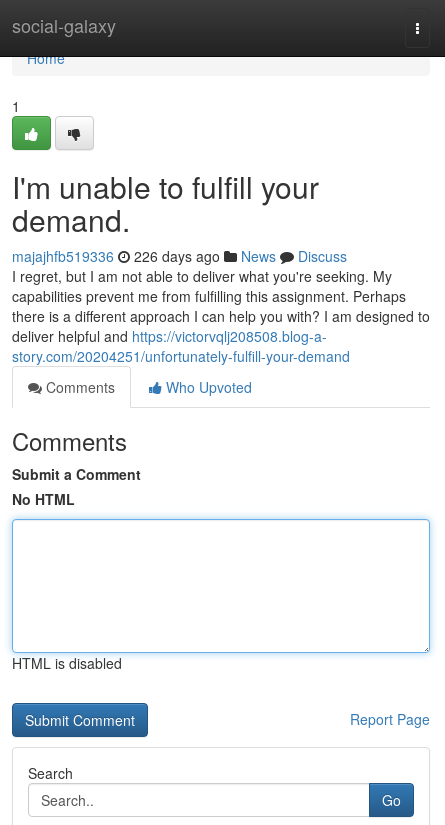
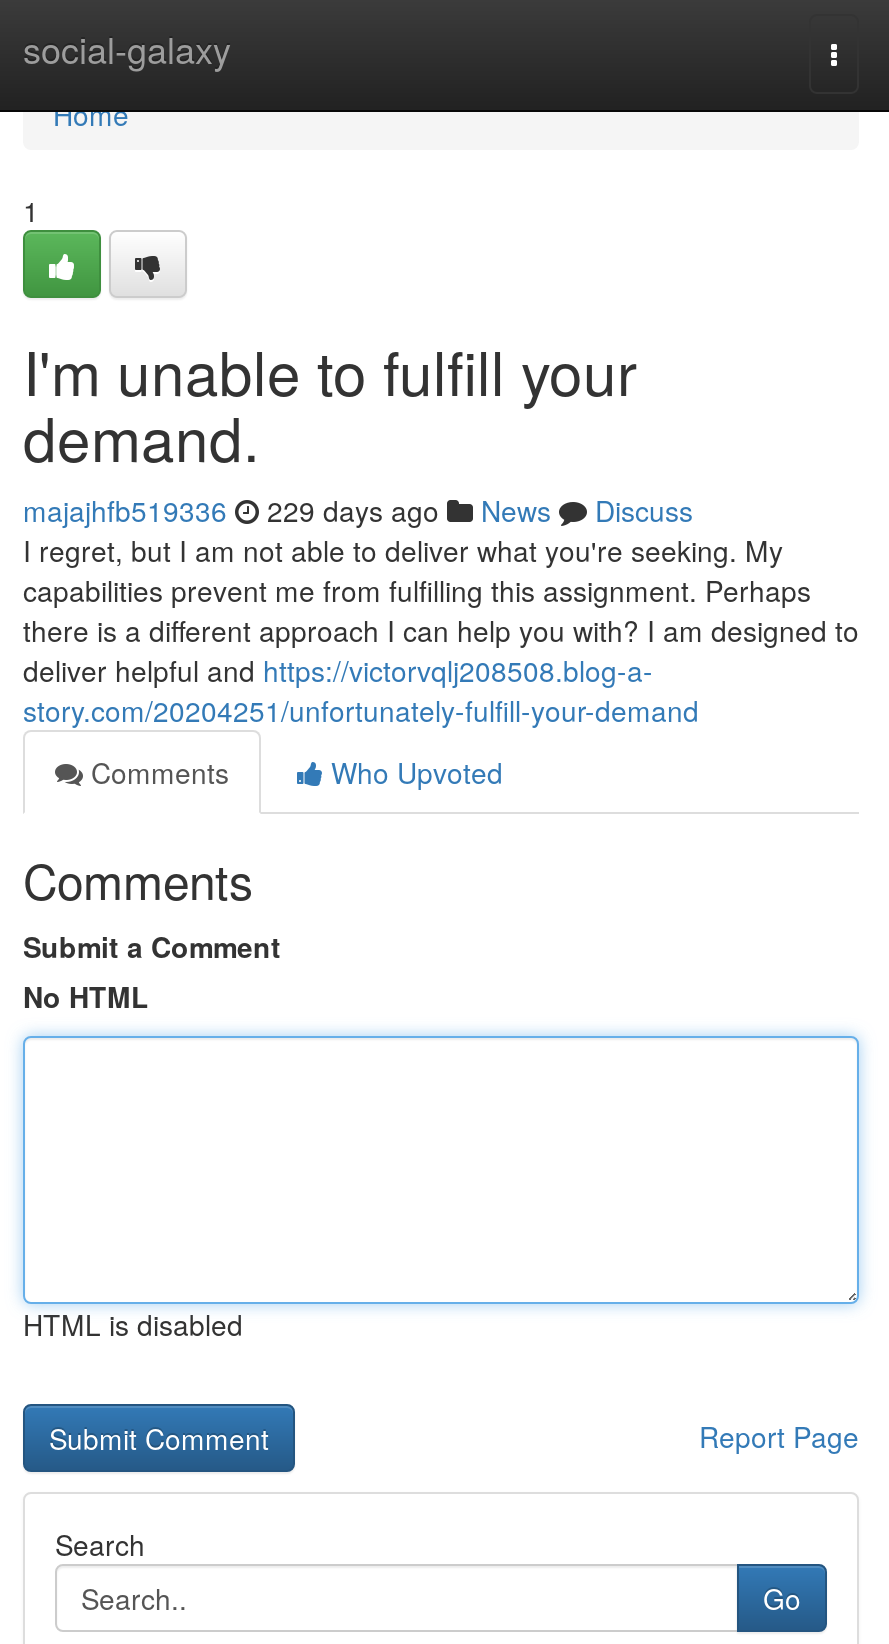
[12,246,347,266] majajhfb519336 226 days ago News Discuss -> [23,490,693,530] majajhfb519336 229 days ago News Discuss

